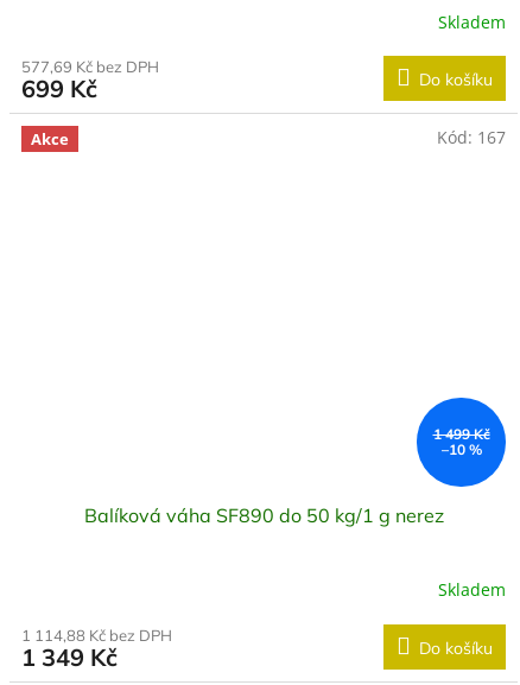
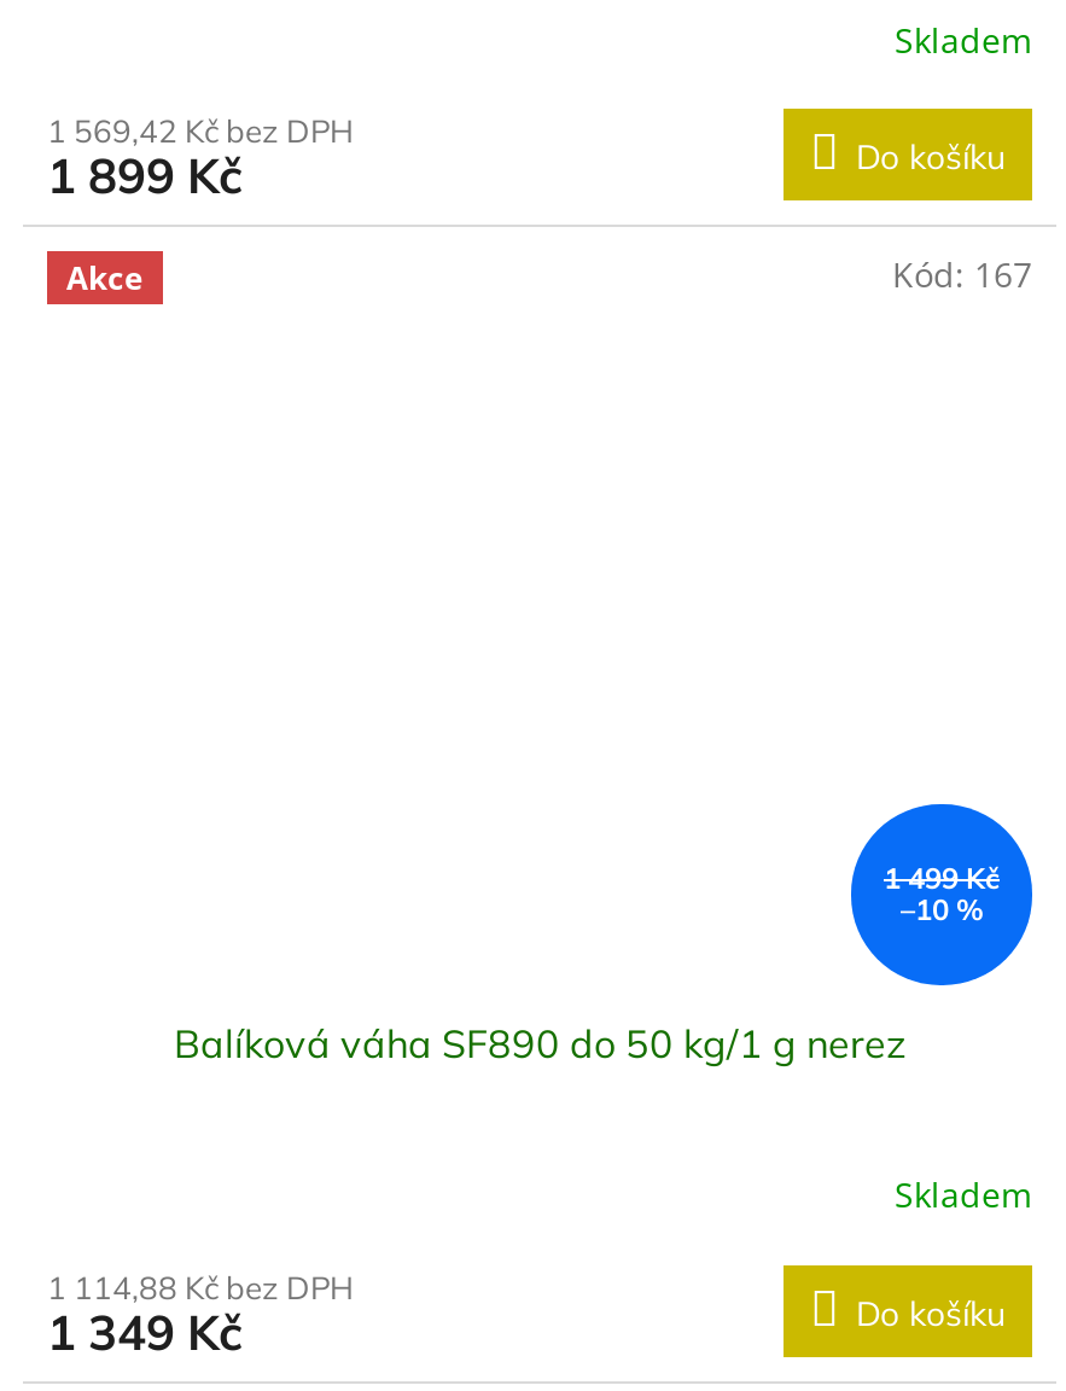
[21,57,159,76] 577,69 Kč bez DPH -> [47,112,354,150] 1 569,42 Kč bez DPH
[21,74,97,104] 699 Kč -> [47,145,243,206] 1 899 Kč

